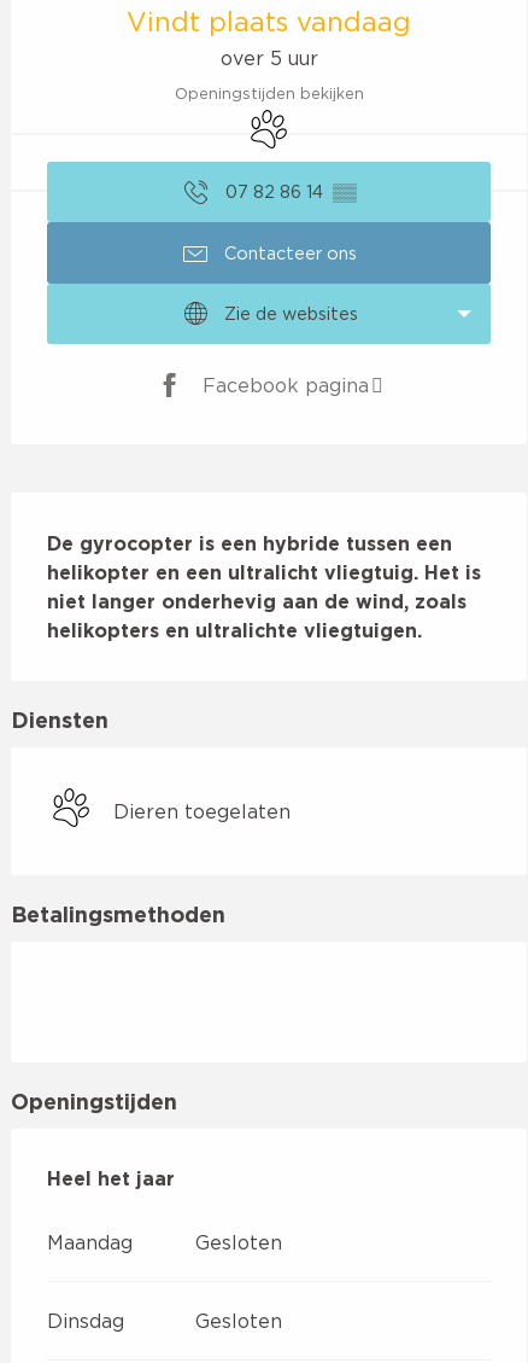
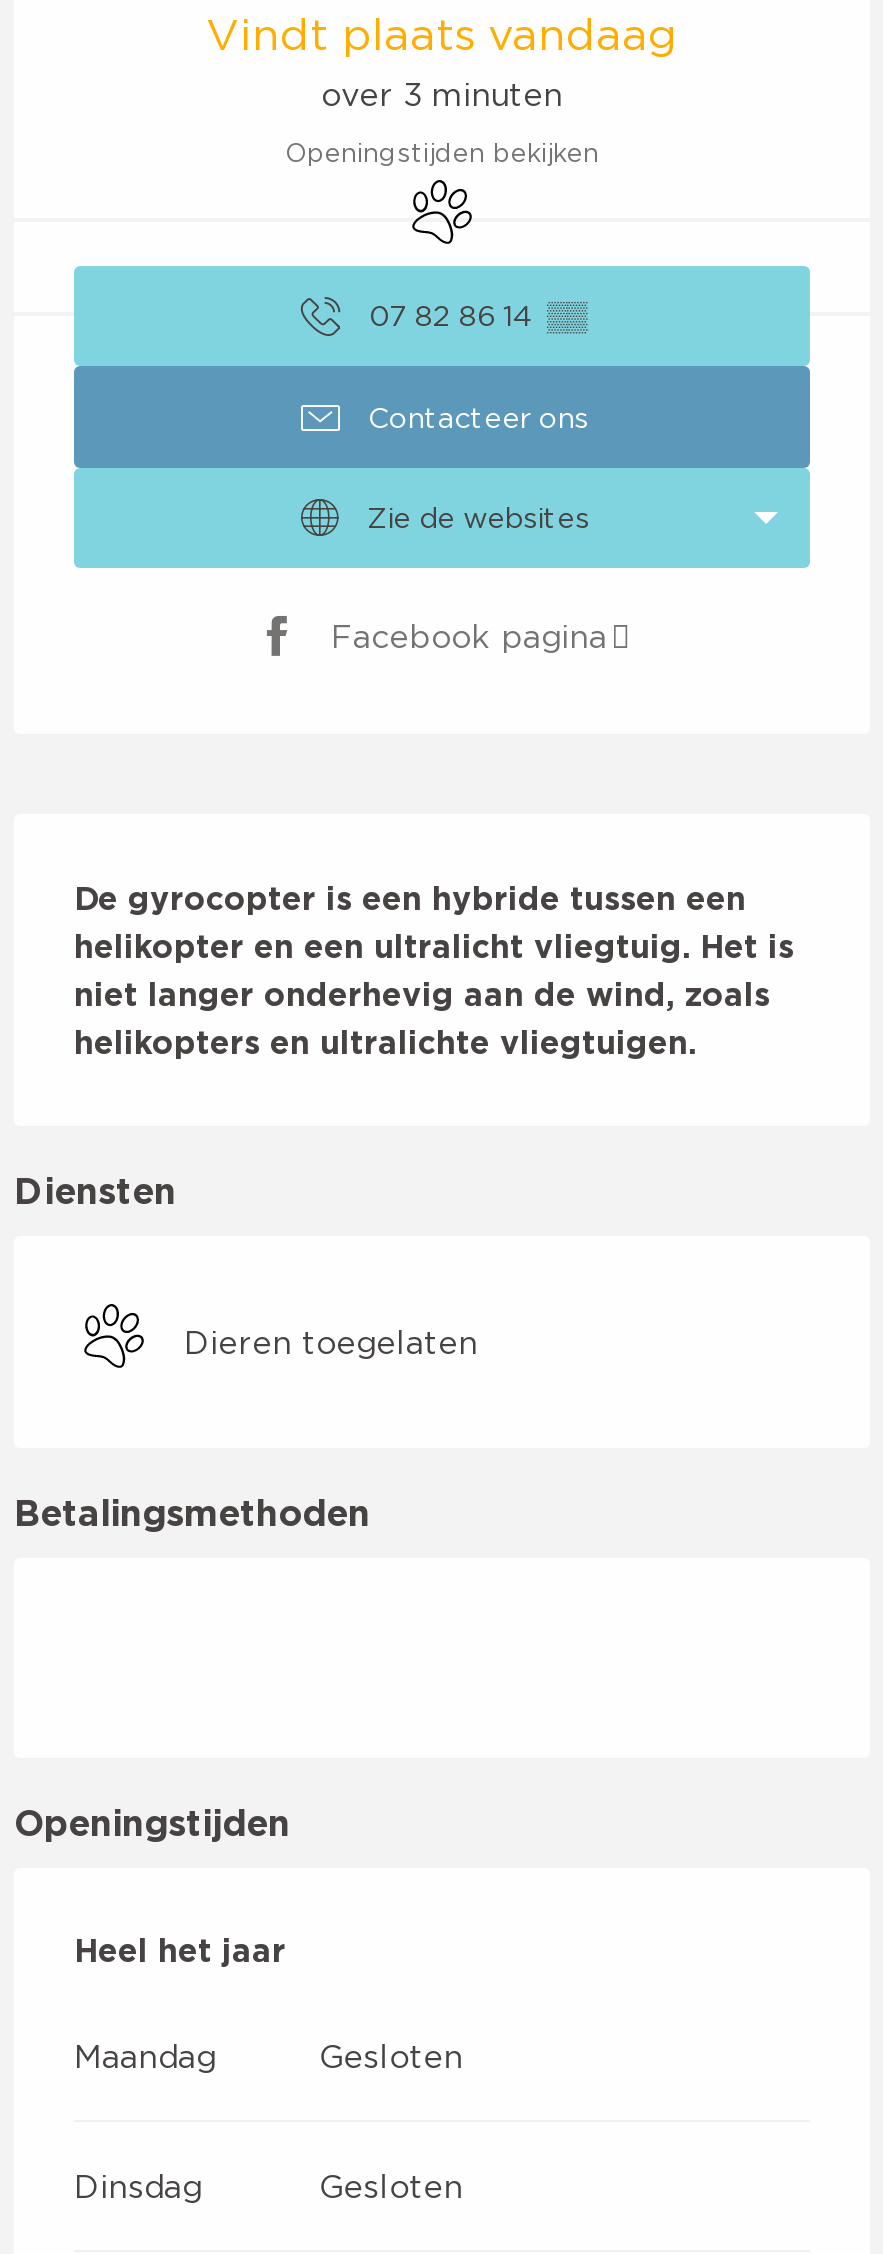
[220,47,318,68] over 5 uur -> [321,75,563,111] over 3 minuten

